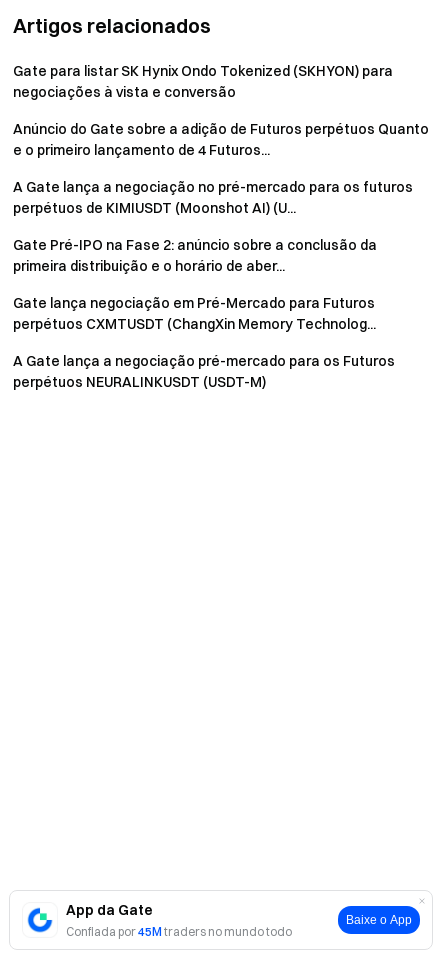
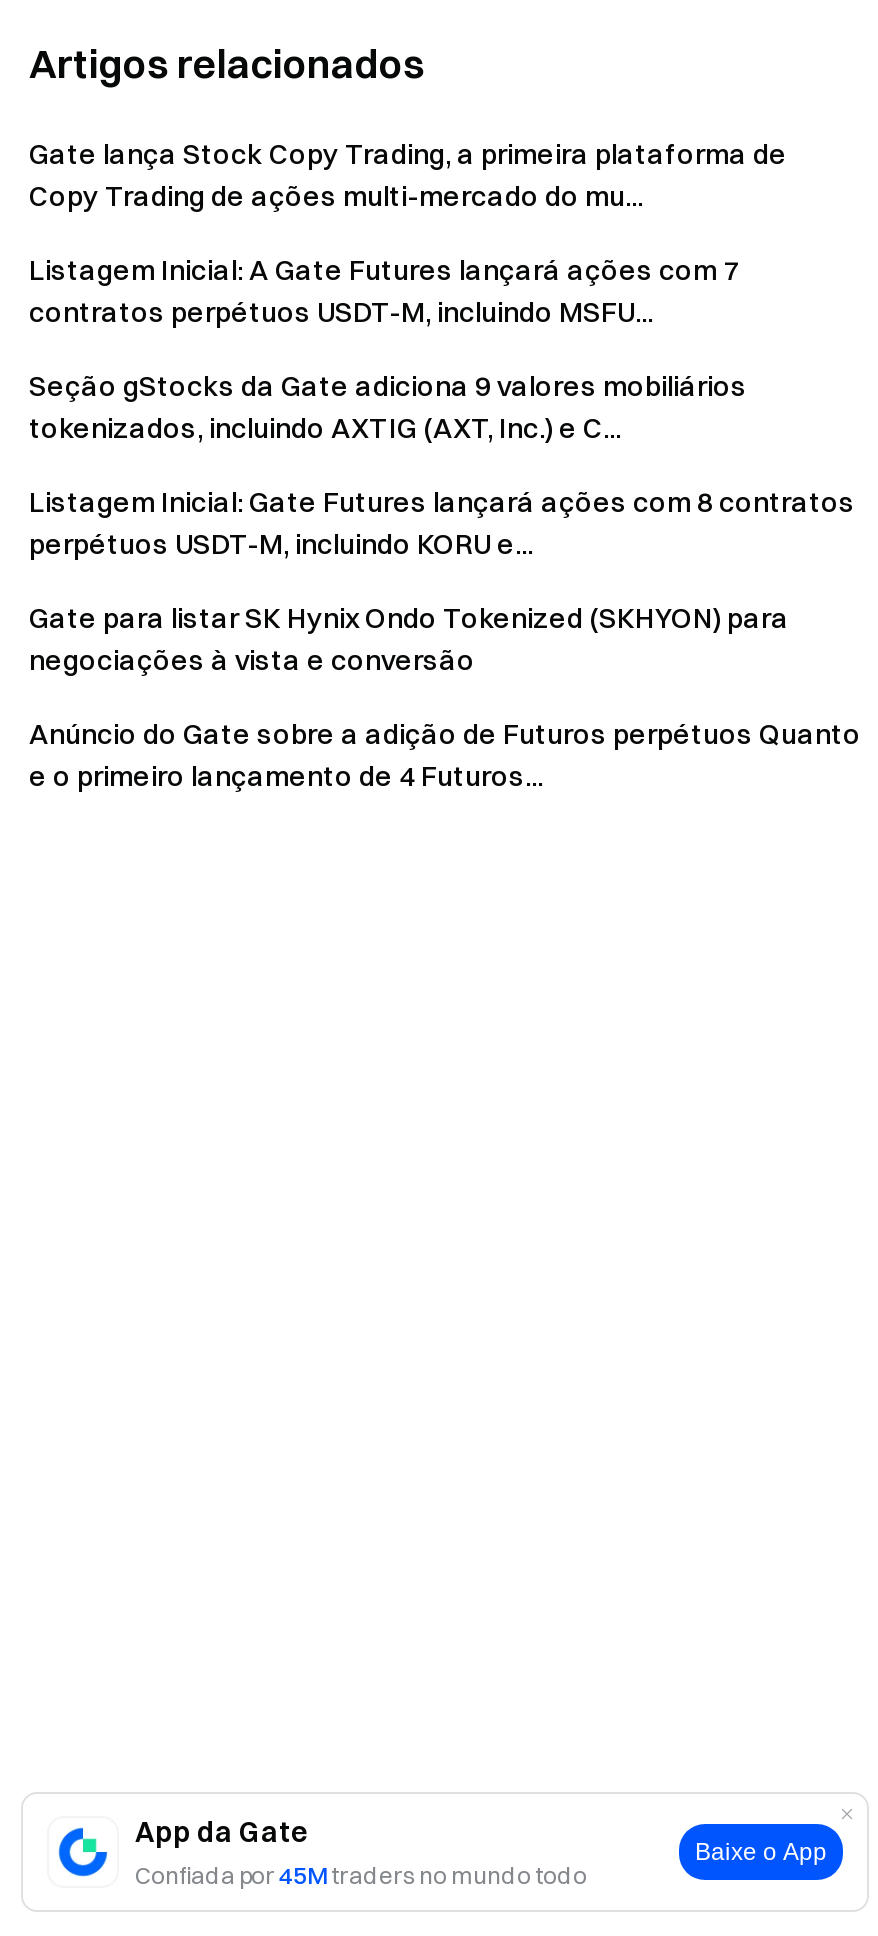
none -> [29,136,855,562] Gate lança Stock Copy Trading, a primeira plataforma de | Copy Trading de ações multi-mercado do mu... | Listagem Inicial: A Gate Futures lançará ações com 7 | contratos perpétuos USDT-M, incluindo MSFU... | Seção gStocks da Gate adiciona 9 valores mobiliários | tokenizados, incluindo AXTIG (AXT, Inc.) e C... | Listagem Inicial: Gate Futures lançará ações com 8 contratos | perpétuos USDT-M, incluindo KORU e...
moved [13,62,429,159] -> [29,600,861,794]: Gate para listar SK Hynix Ondo Tokenized (SKHYON) para | negociações à vista e conversão | Anúncio do Gate sobre a adição de Futuros perpétuos Quanto | e o primeiro lançamento de 4 Futuros...
[13,178,413,391] A Gate lança a negociação no pré-mercado para os futuros | perpétuos de KIMIUSDT (Moonshot AI) (U... | Gate Pré-IPO na Fase 2: anúncio sobre a conclusão da | primeira distribuição e o horário de aber... | Gate lança negociação em Pré-Mercado para Futuros | perpétuos CXMTUSDT (ChangXin Memory Technolog... | A Gate lança a negociação pré-mercado para os Futuros | perpétuos NEURALINKUSDT (USDT-M) -> none

